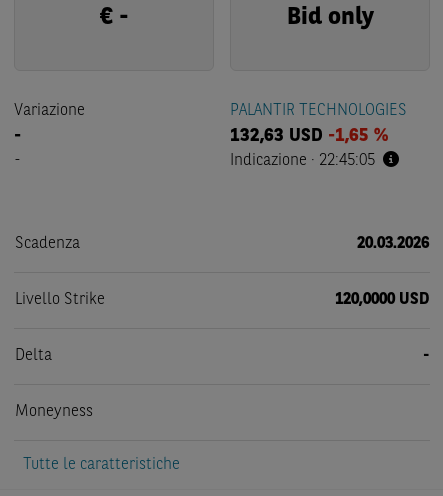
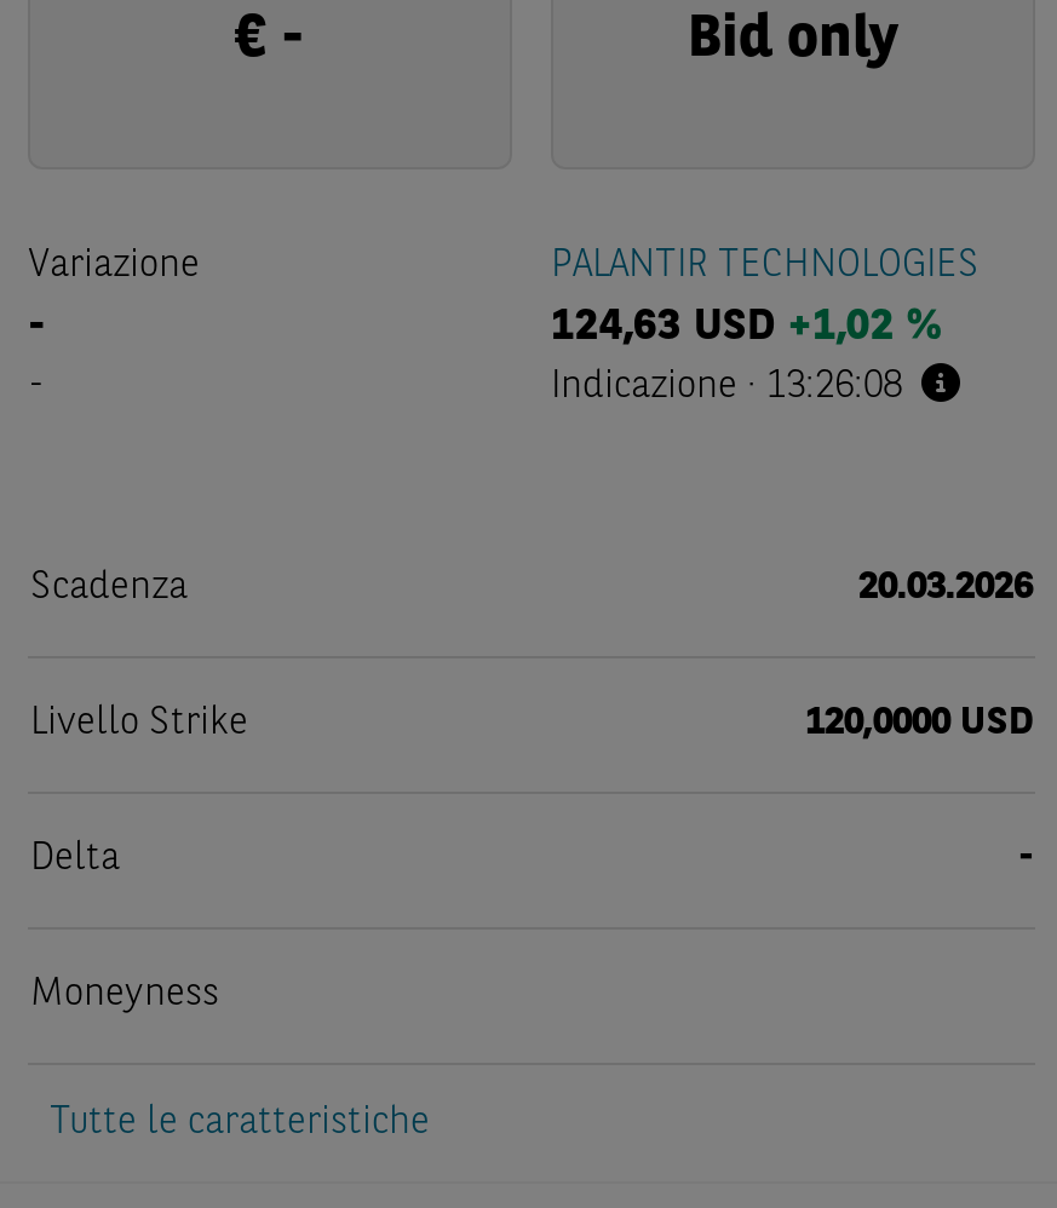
[230,127,388,145] 132,63 USD -1,65 % -> [551,305,941,349] 124,63 USD +1,02 %
[230,153,375,169] Indicazione · 22:45:05 -> [551,368,902,407] Indicazione · 13:26:08

